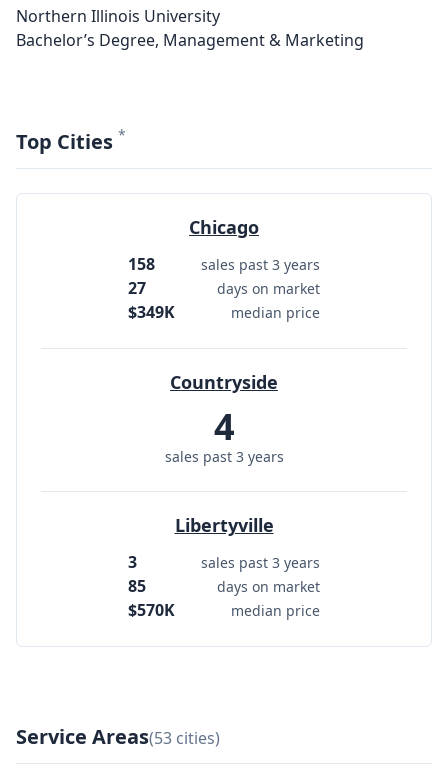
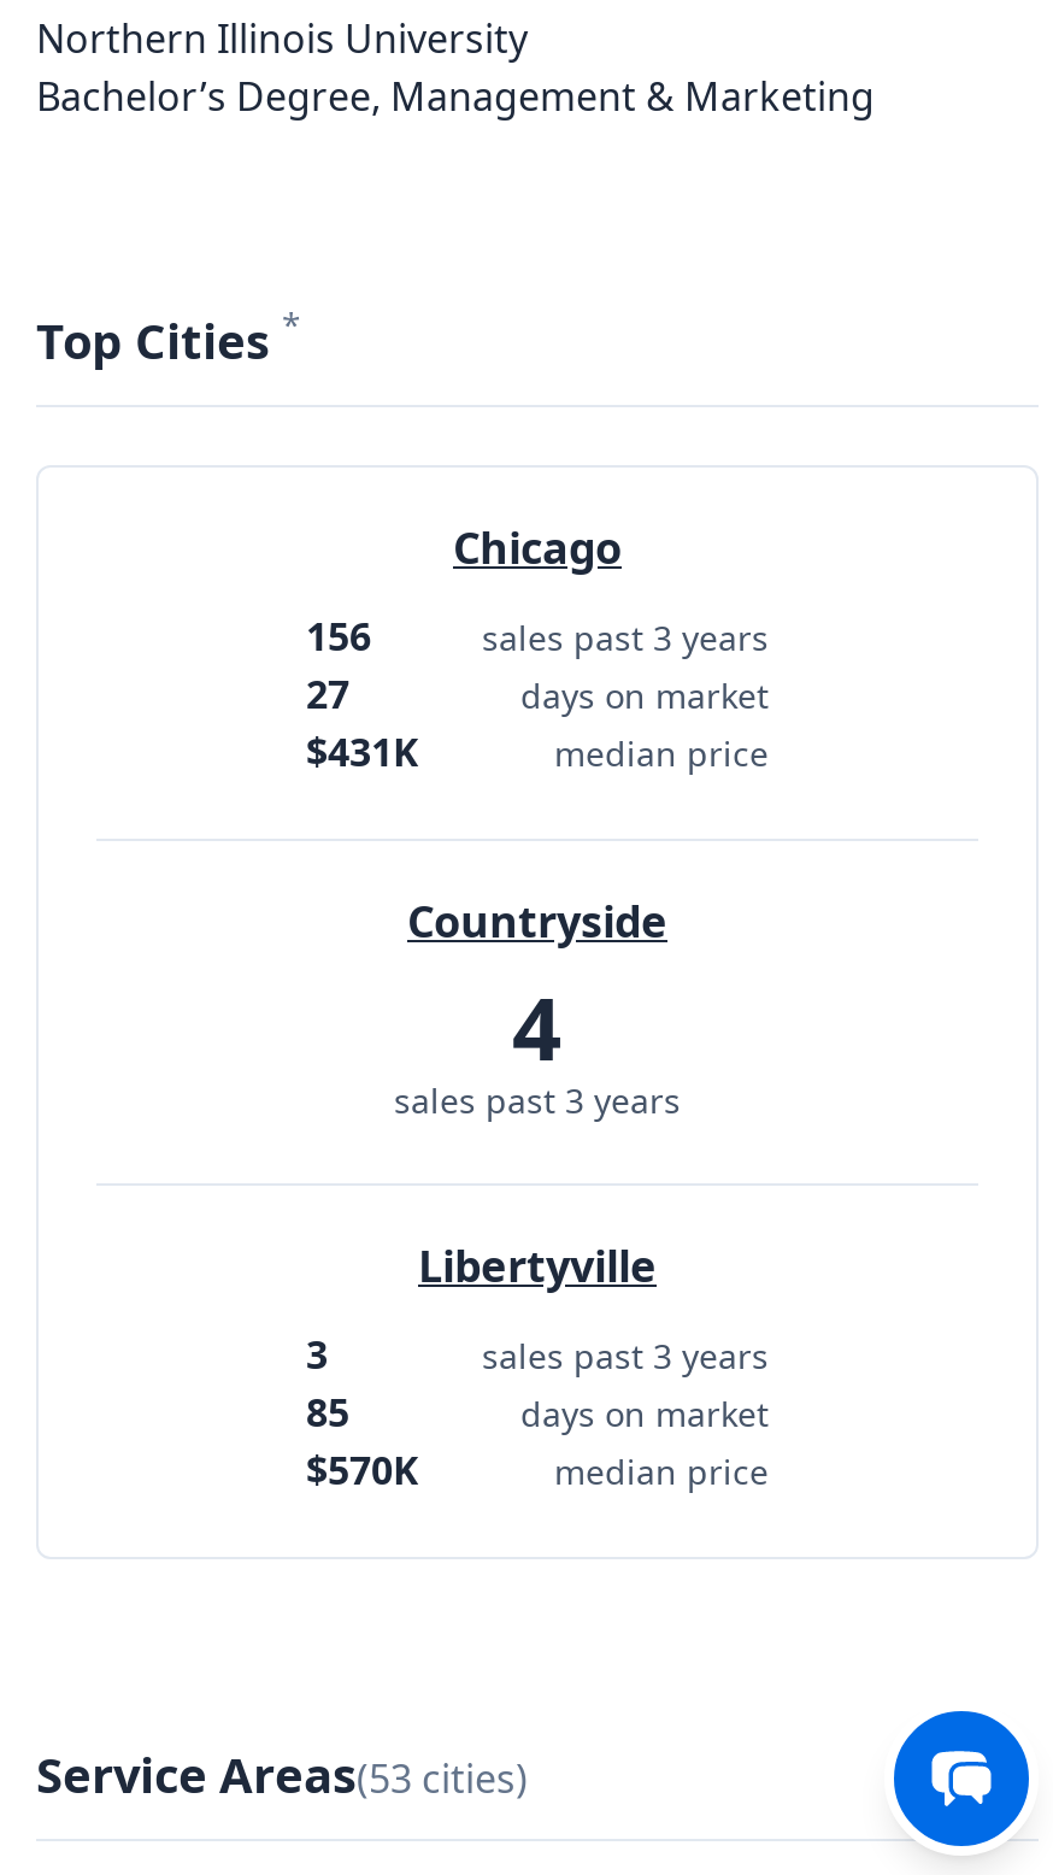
[128,253,155,275] 158 -> [306,610,371,663] 156
[128,301,175,323] $349K -> [306,725,419,778] $431K
none -> [892,1709,1031,1863] [image]

